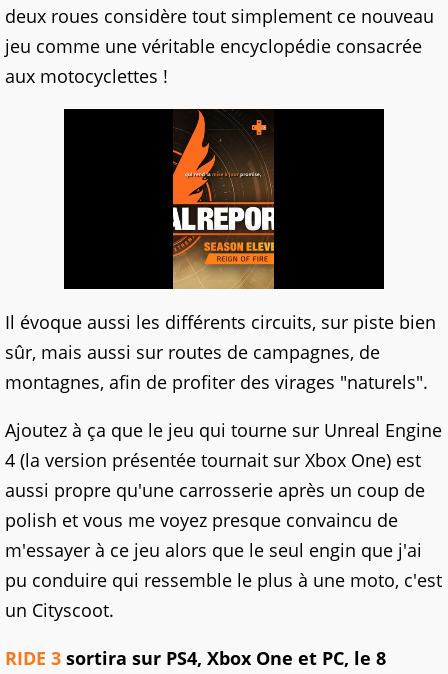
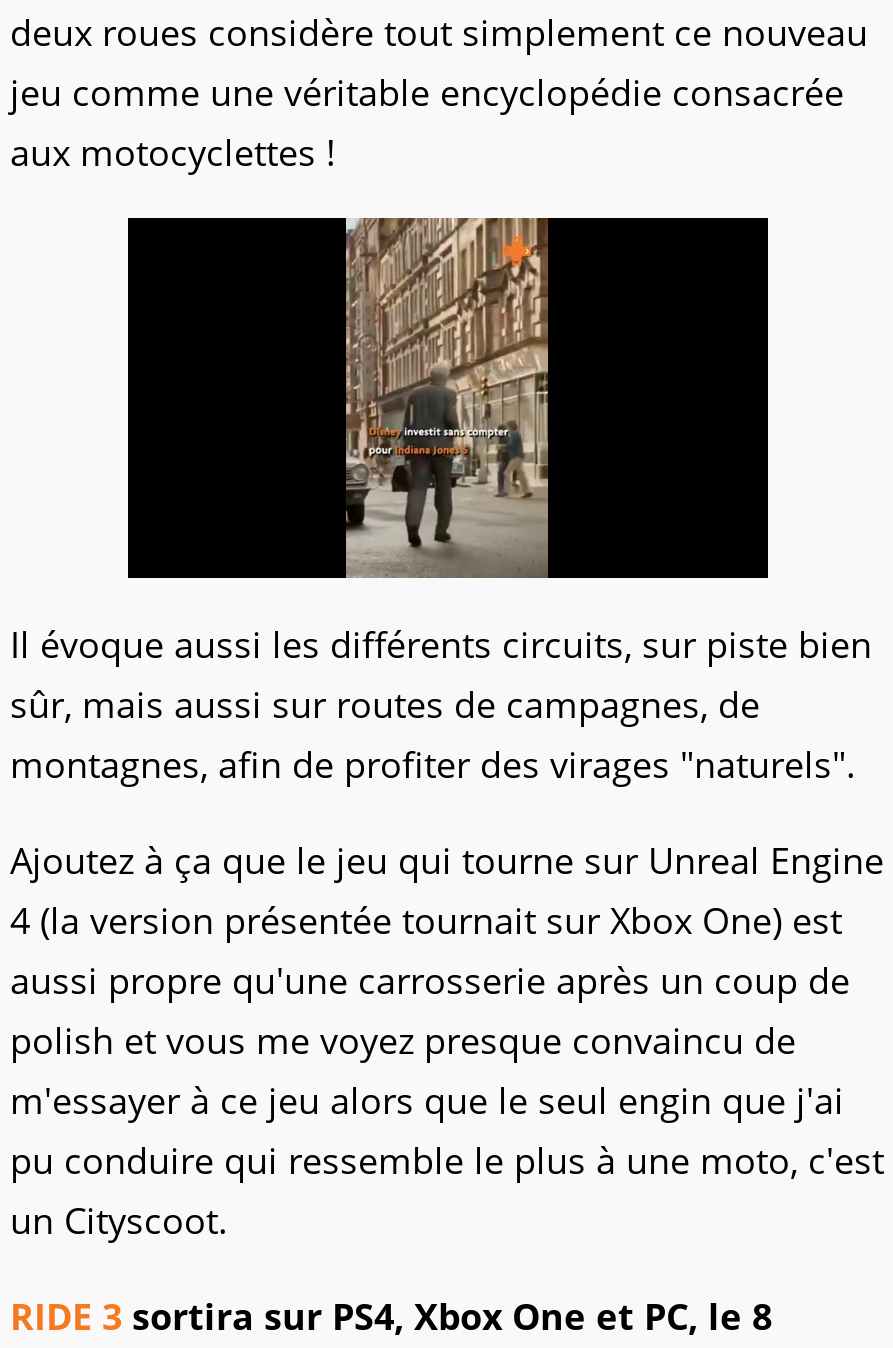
[172,108,275,289] [image] -> [344,216,550,578] [image]

